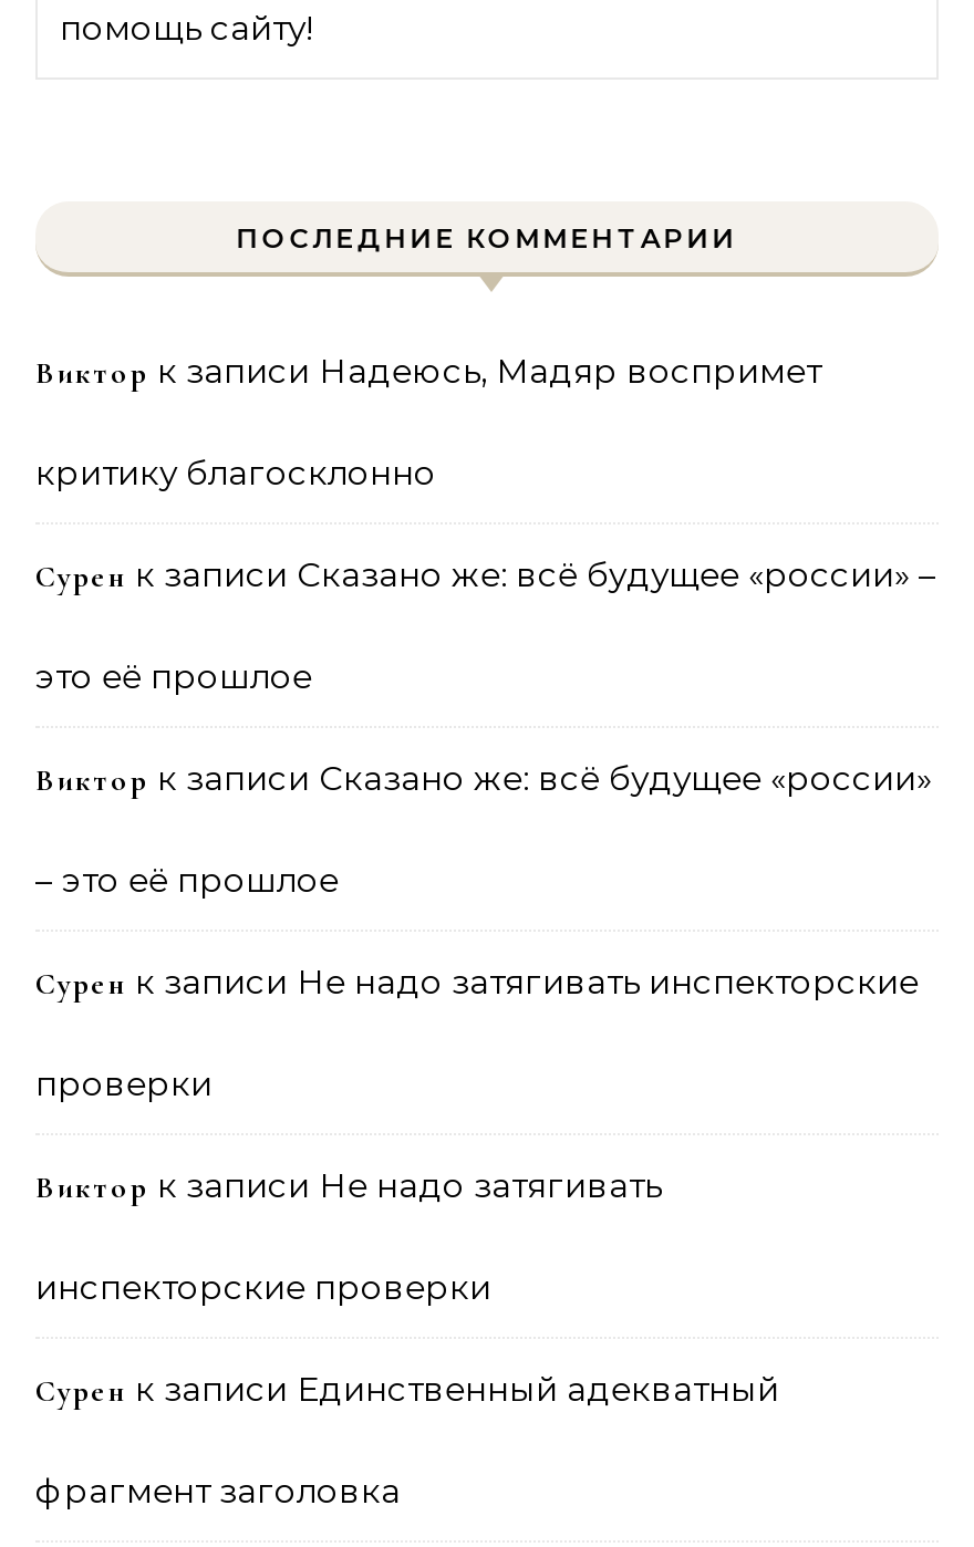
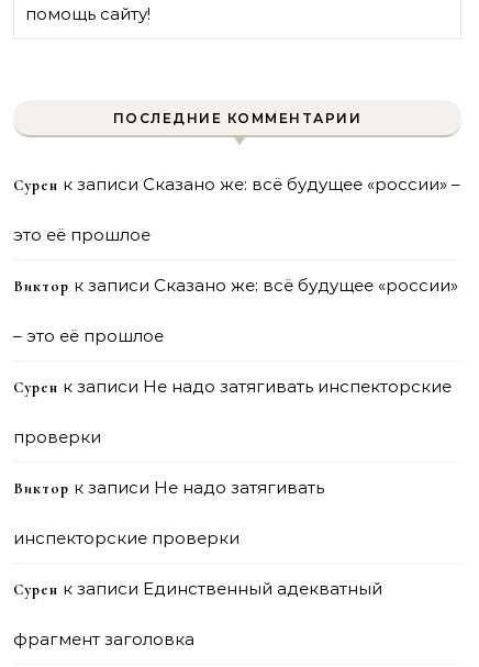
[35,350,821,494] Виктор к записи Надеюсь, Мадяр воспримет | критику благосклонно -> none

